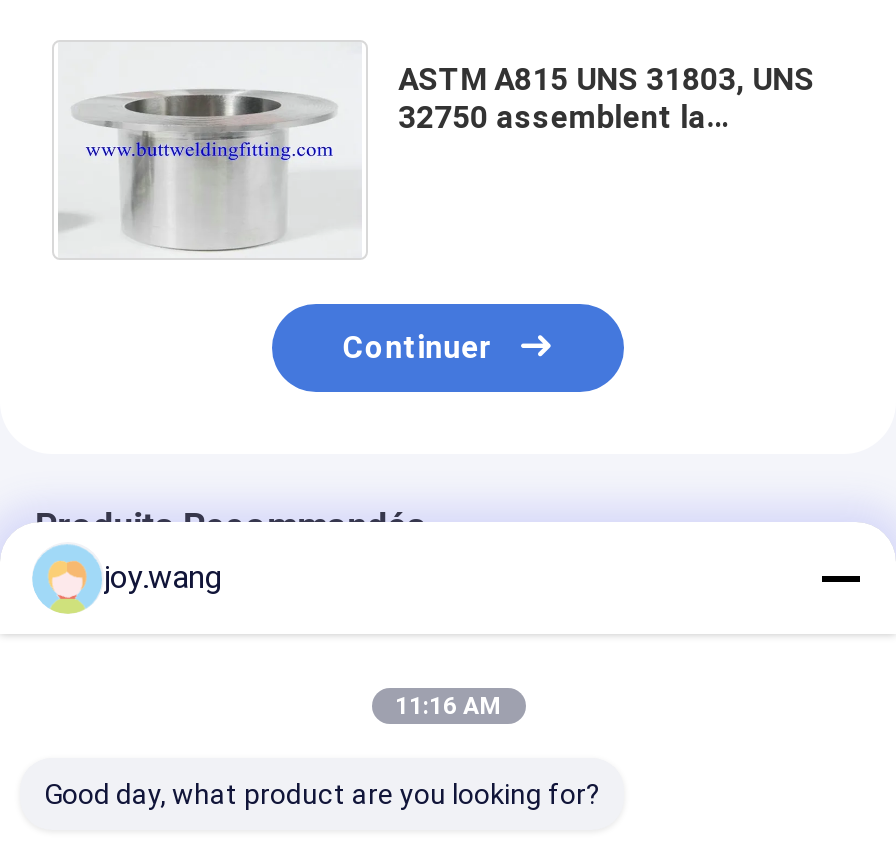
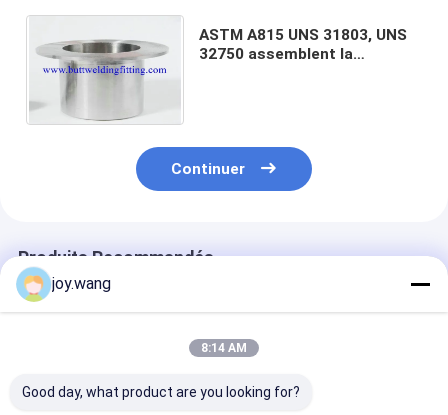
[395,692,501,720] 11:16 AM -> [201,341,247,355] 8:14 AM

